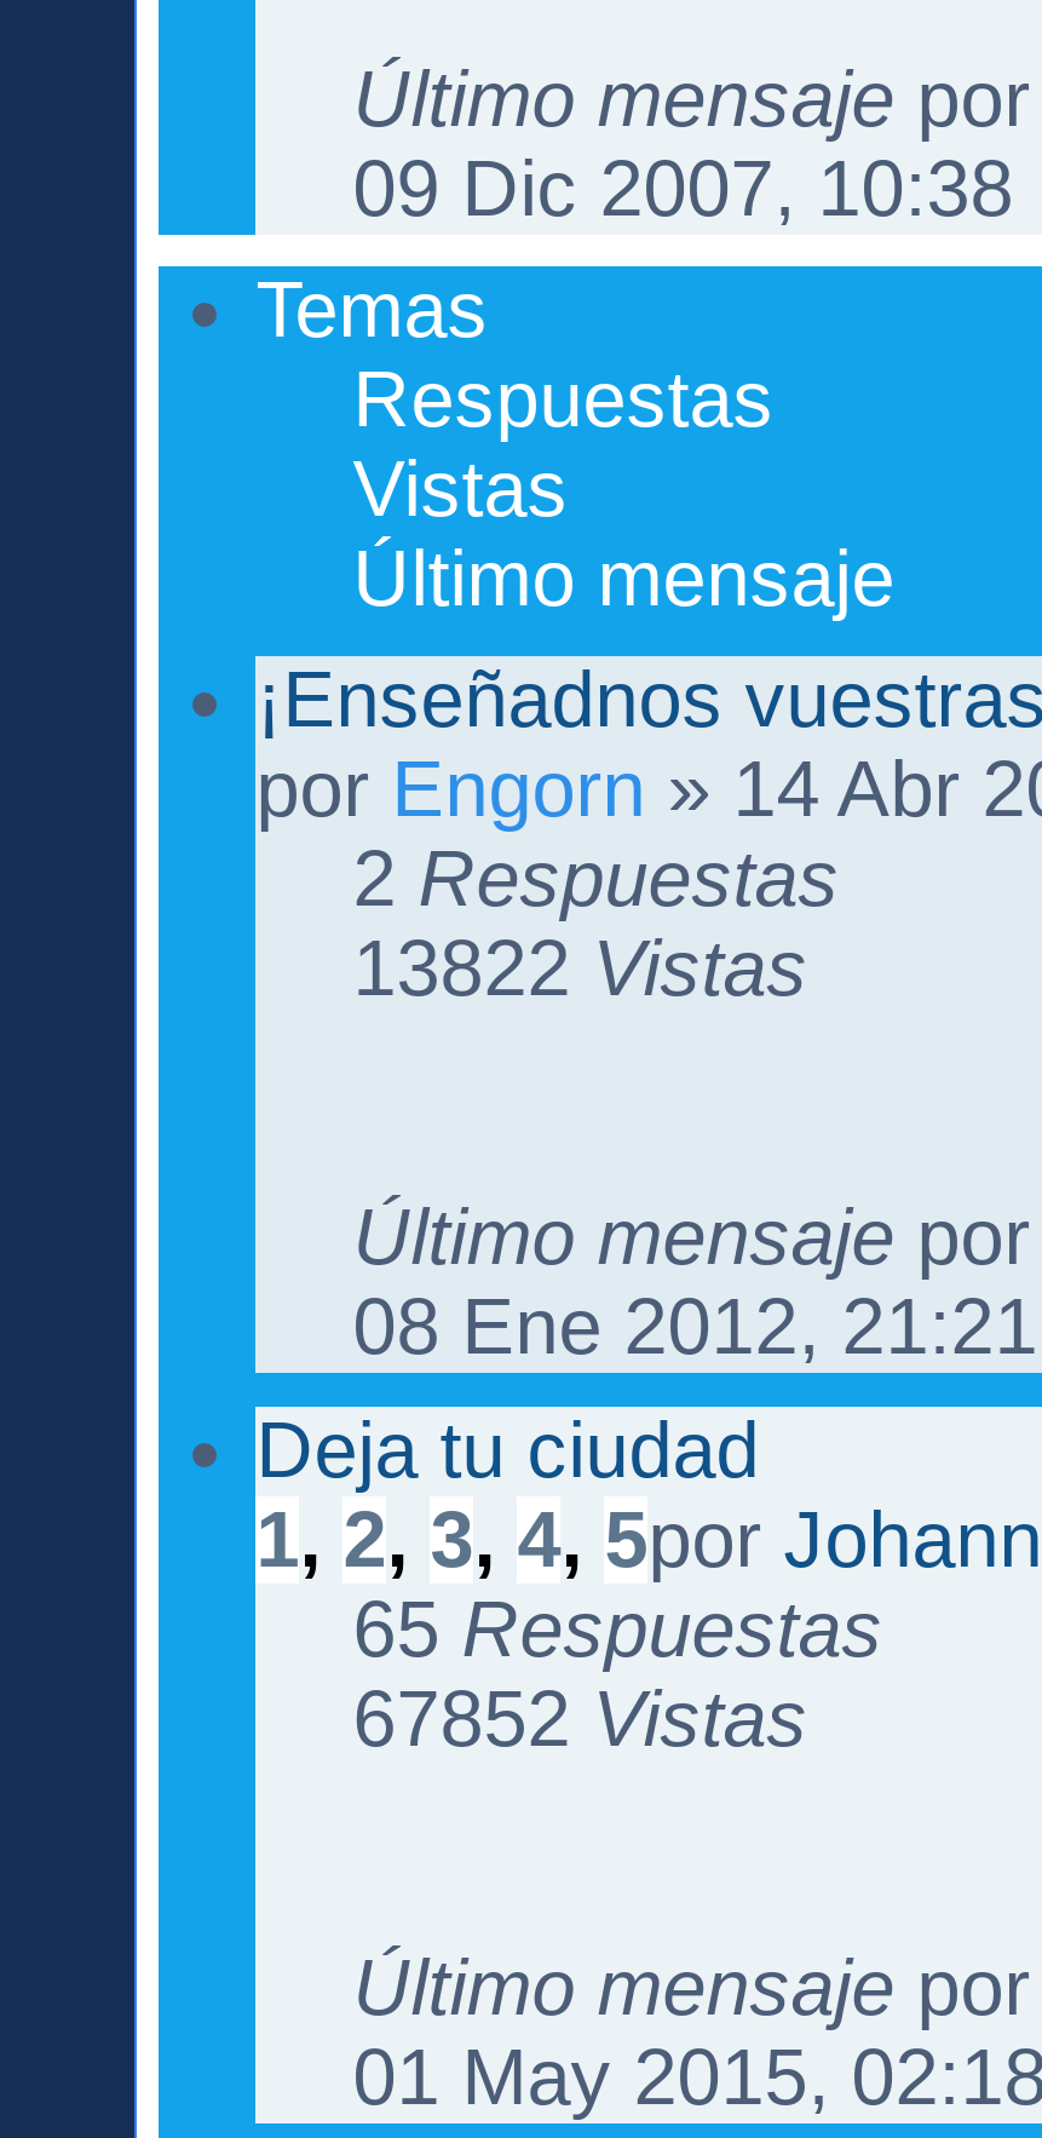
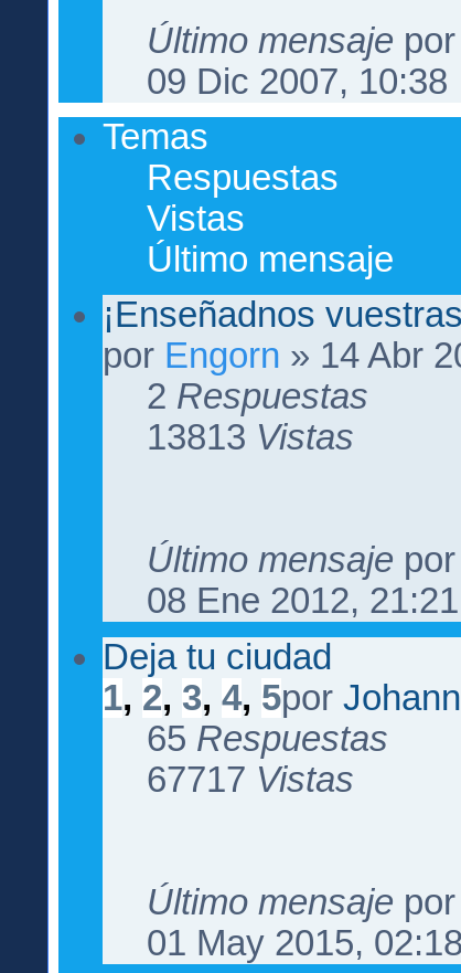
[353,926,808,1013] 13822 Vistas -> [147,418,354,458] 13813 Vistas
[353,1675,808,1762] 67852 Vistas -> [147,760,354,799] 67717 Vistas

